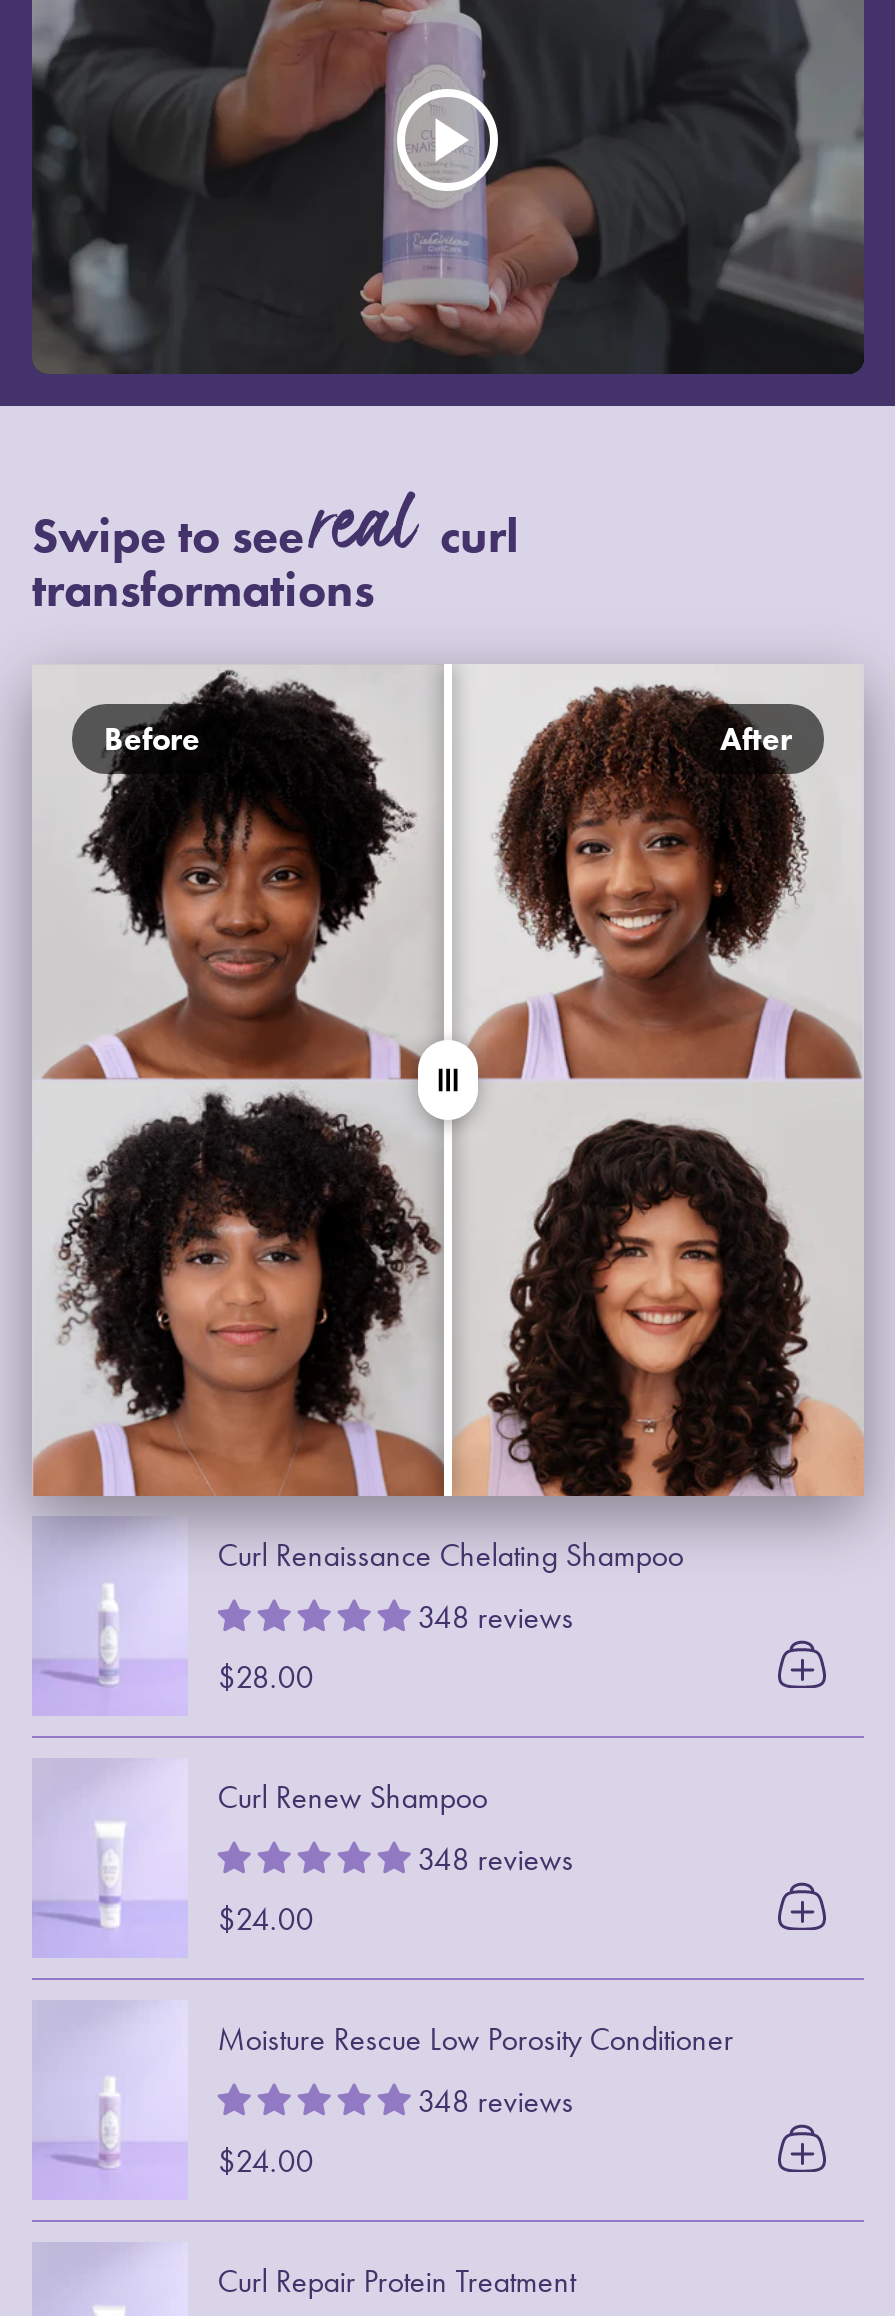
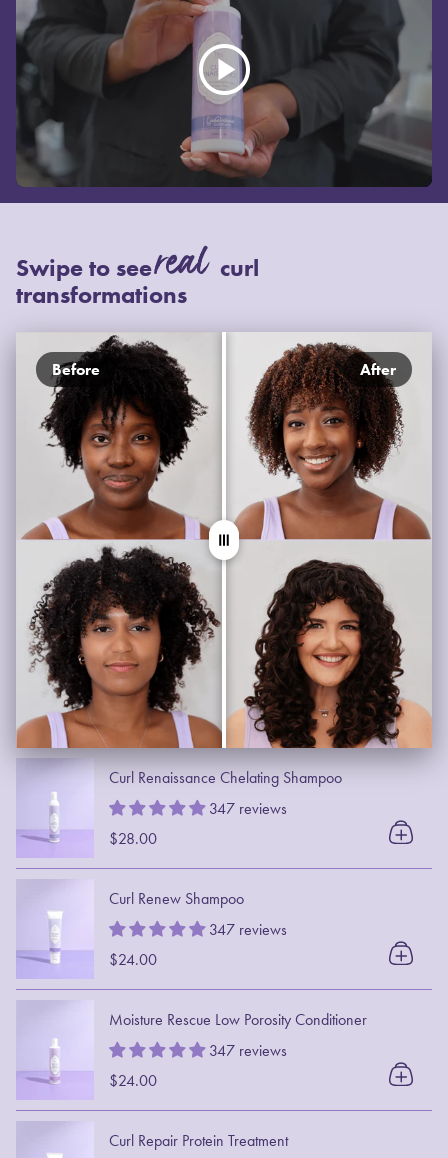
[417,1598,573,1636] 348 reviews -> [209,799,287,818] 347 reviews
[417,1840,573,1878] 348 reviews -> [209,920,287,939] 347 reviews
[417,2082,573,2120] 348 reviews -> [209,1041,287,1060] 347 reviews

